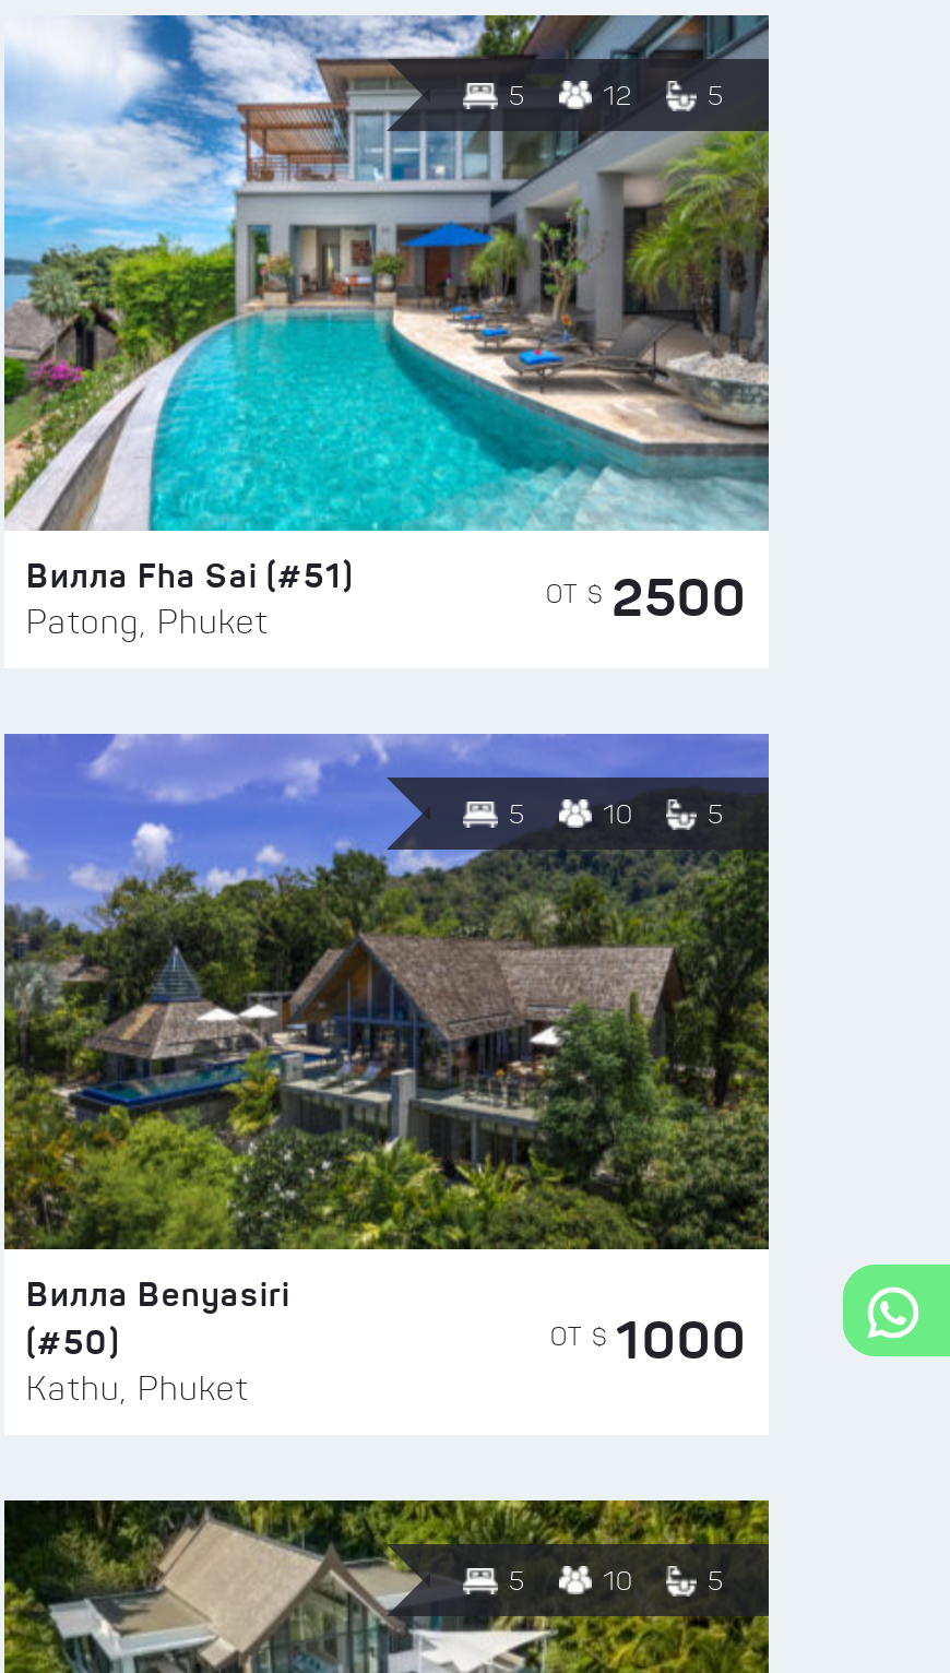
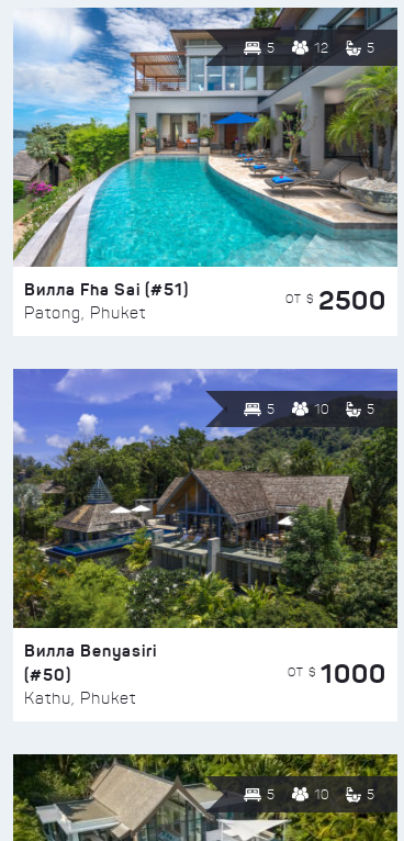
[841,1262,943,1358] [image] -> none

